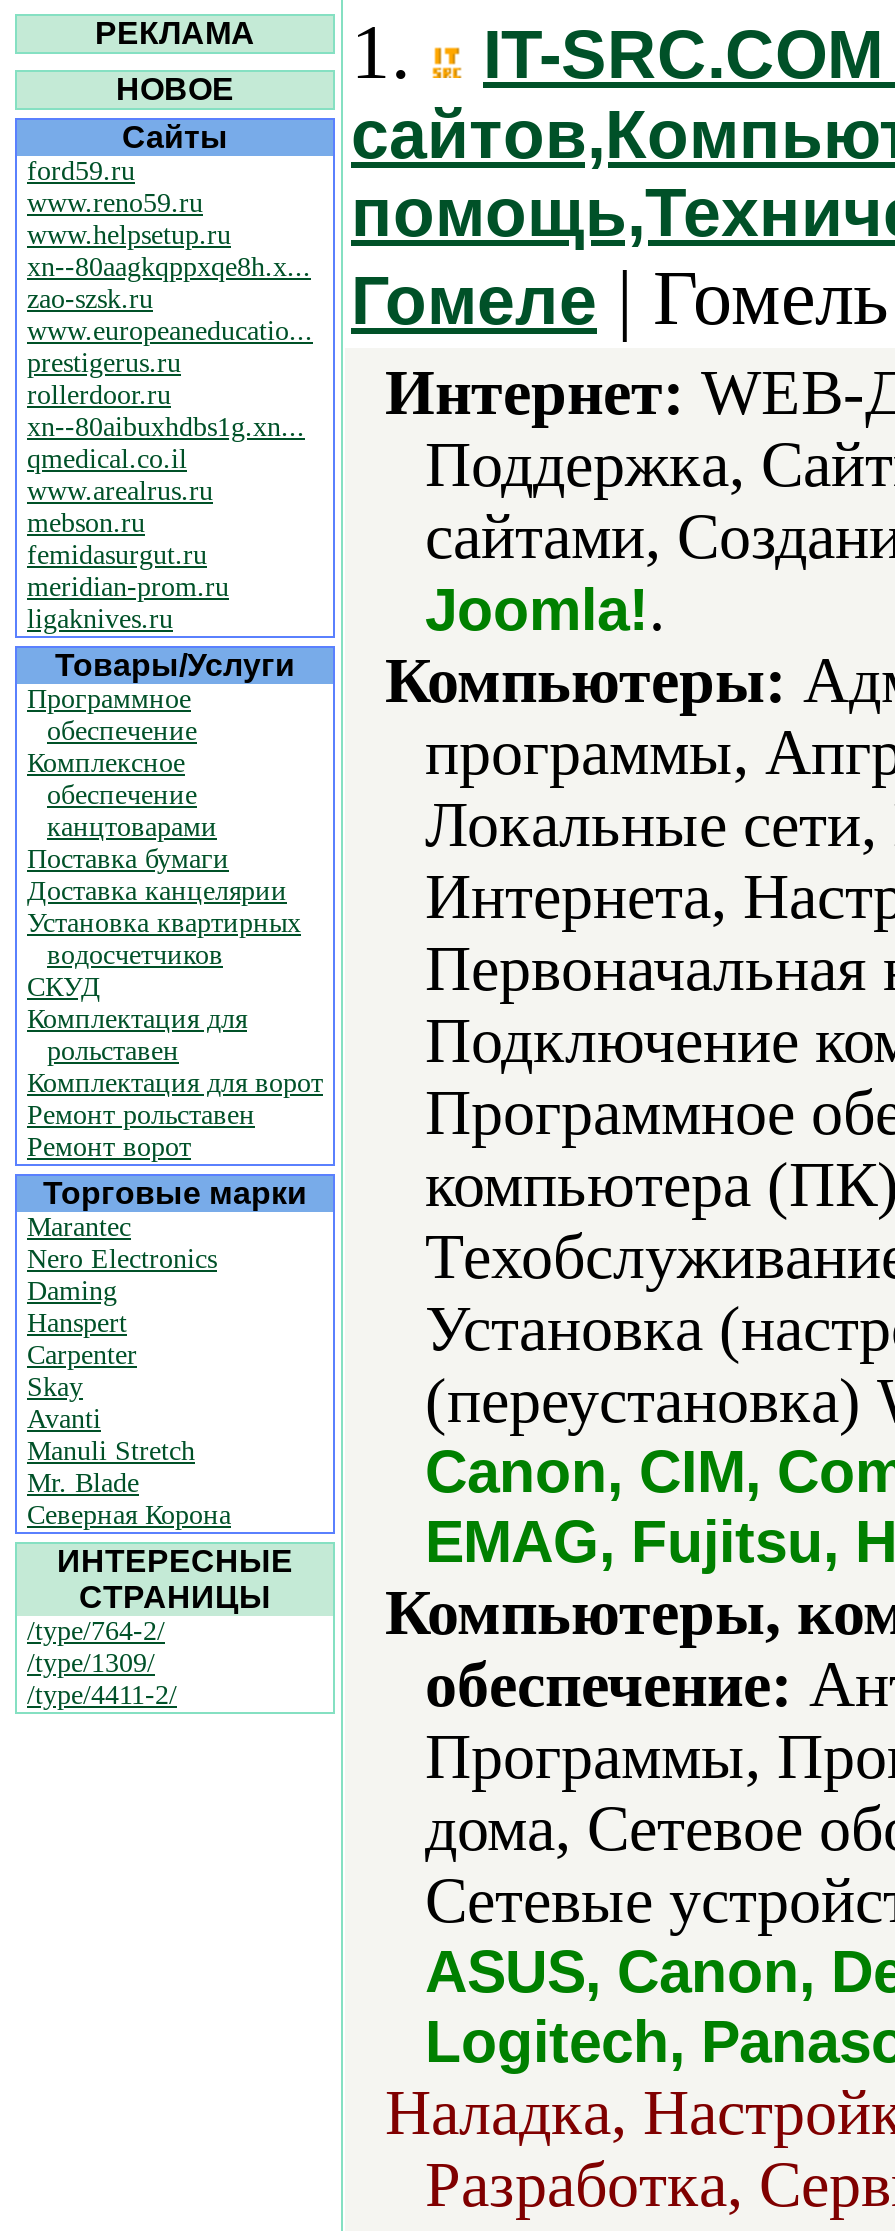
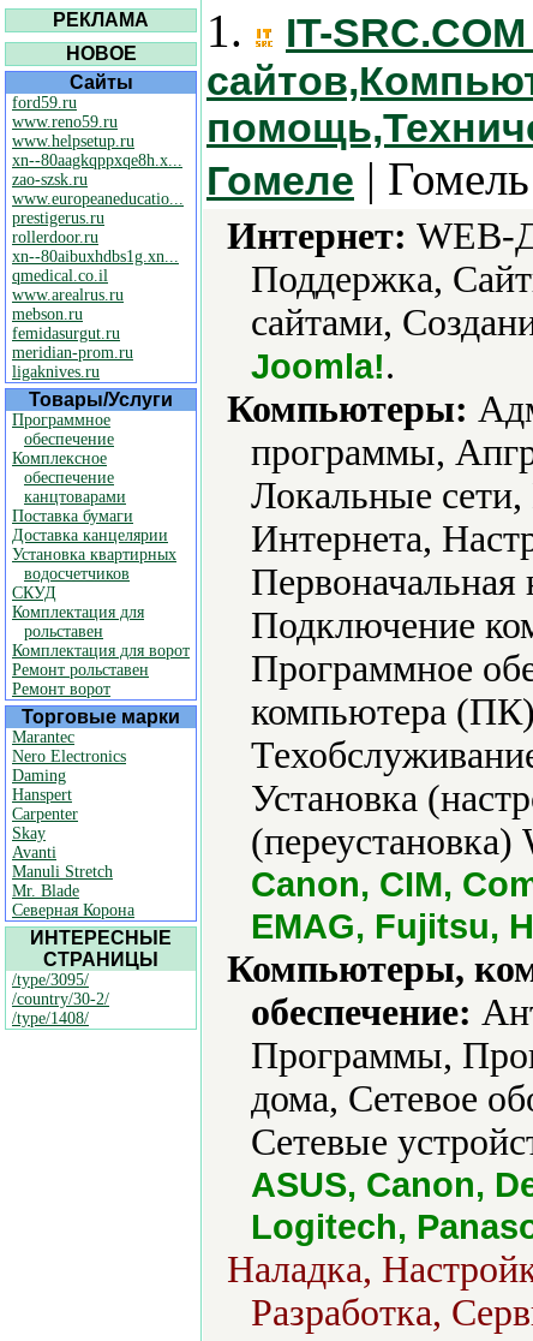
[27,1616,177,1710] /type/764-2/ | /type/1309/ | /type/4411-2/ -> [12,971,109,1027] /type/3095/ | /country/30-2/ | /type/1408/

